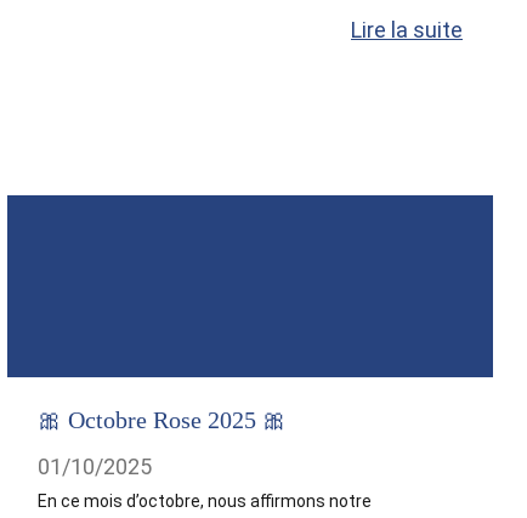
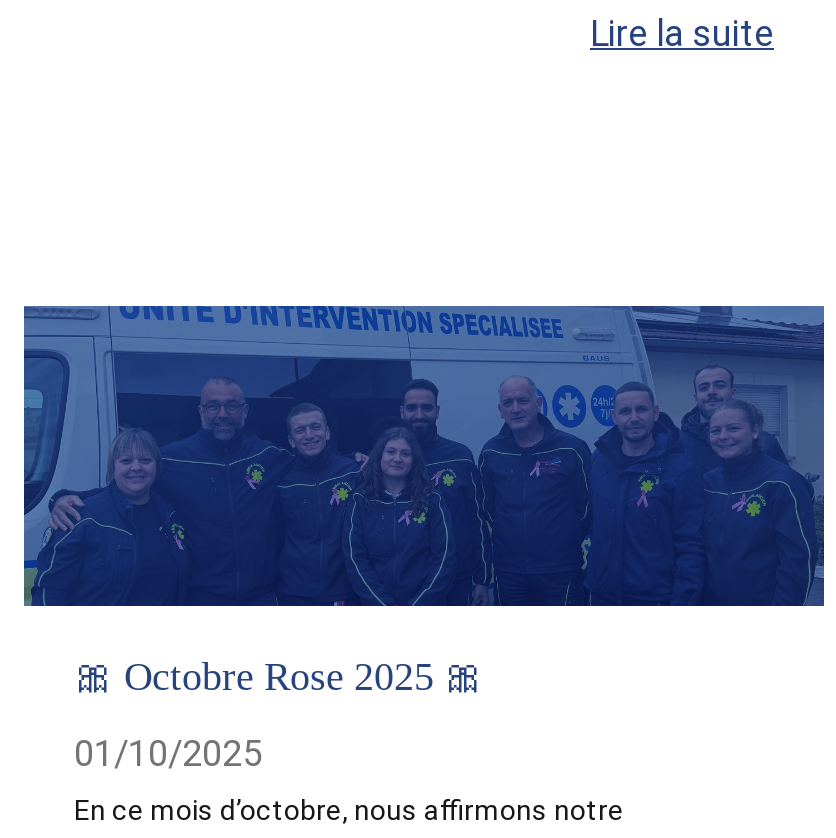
none -> [24,306,824,606] [image]

